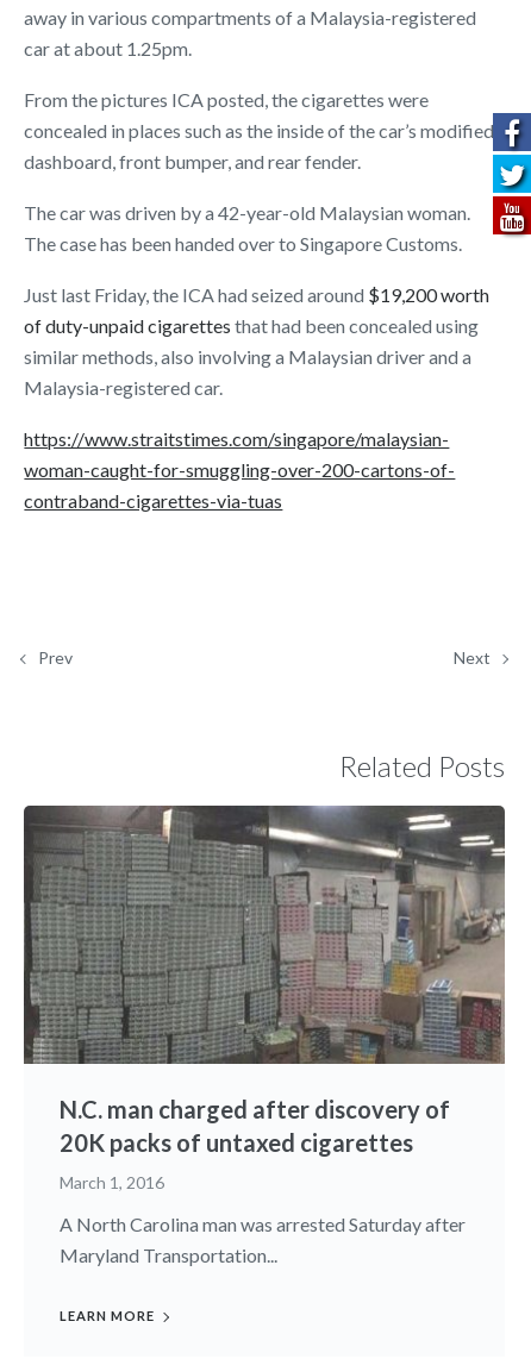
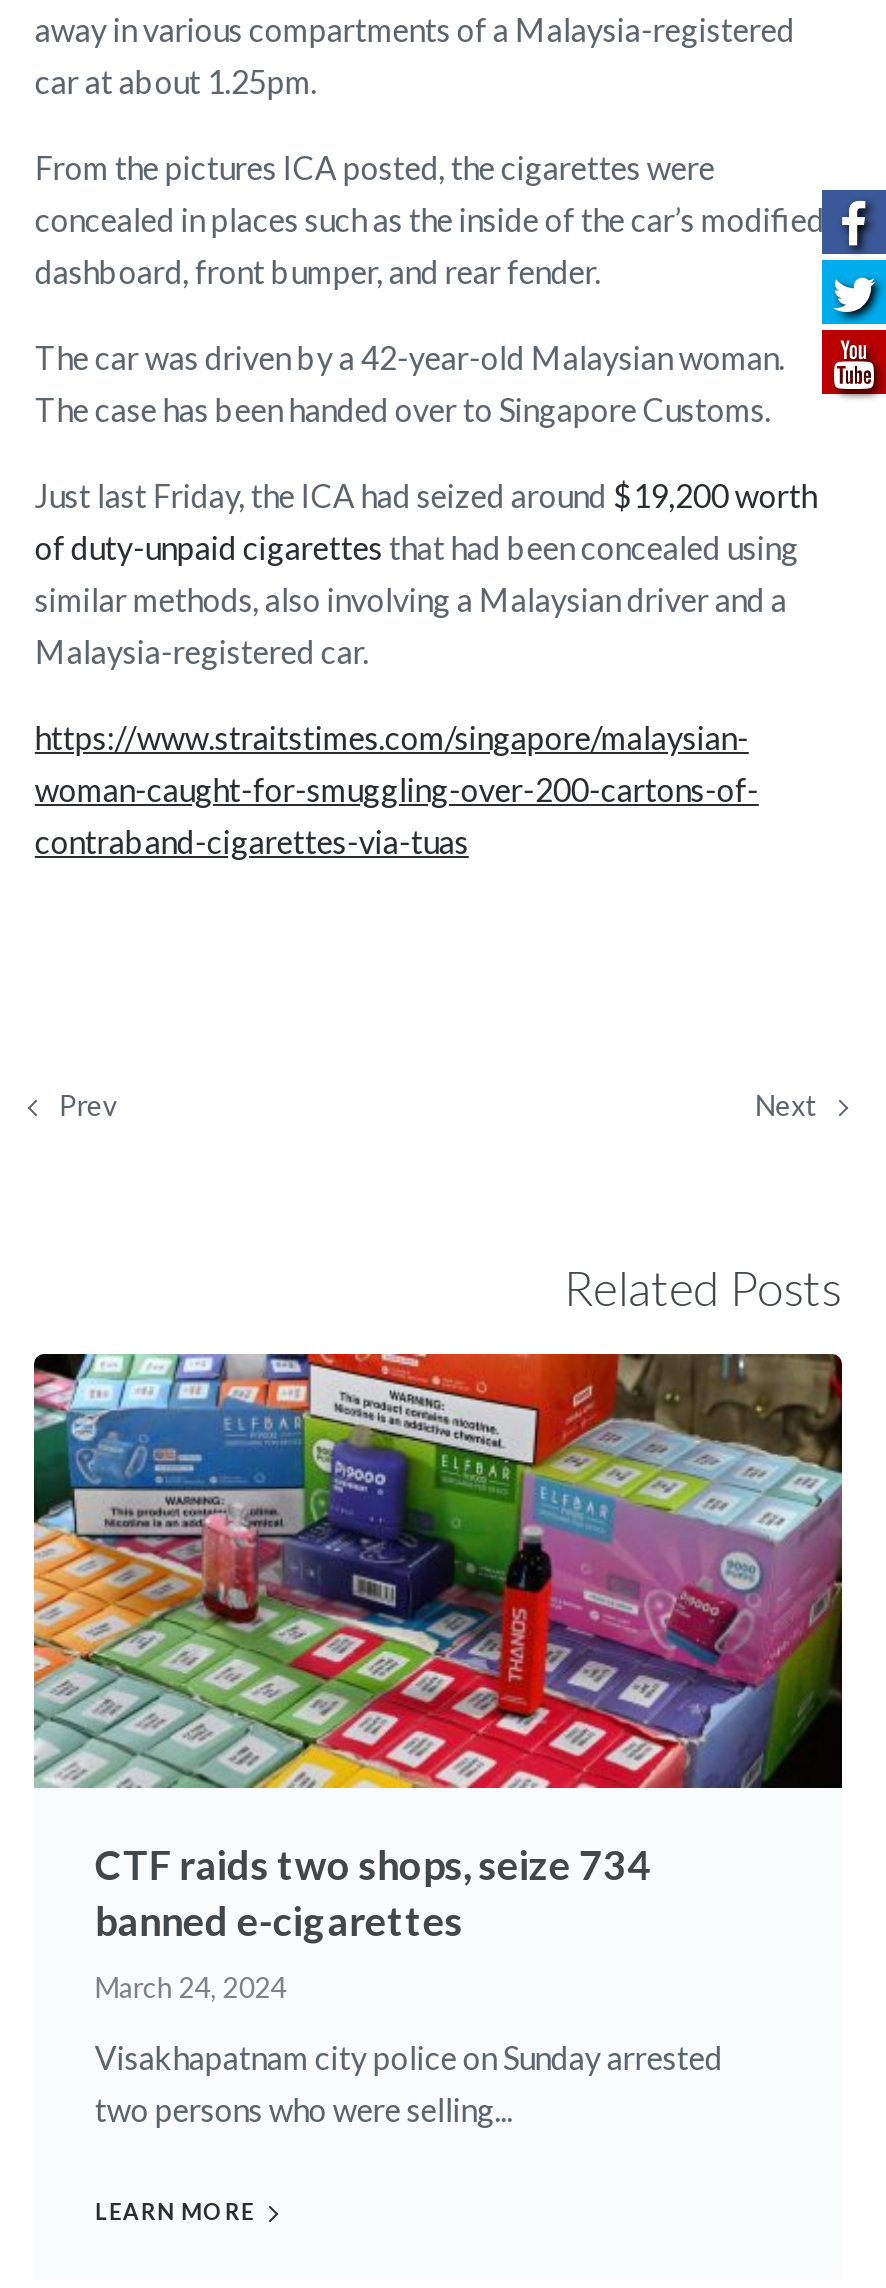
[23,804,506,1157] [image] | N.C. man charged after discovery of | 20K packs of untaxed cigarettes -> [32,1352,842,1945] [image] | CTF raids two shops, seize 734 | banned e-cigarettes
[60,1173,165,1193] March 1, 2016 -> [95,1971,287,2005] March 24, 2024
[60,1213,466,1267] A North Carolina man was arrested Saturday after | Maryland Transportation... -> [95,2039,723,2129] Visakhapatnam city police on Sunday arrested | two persons who were selling...

